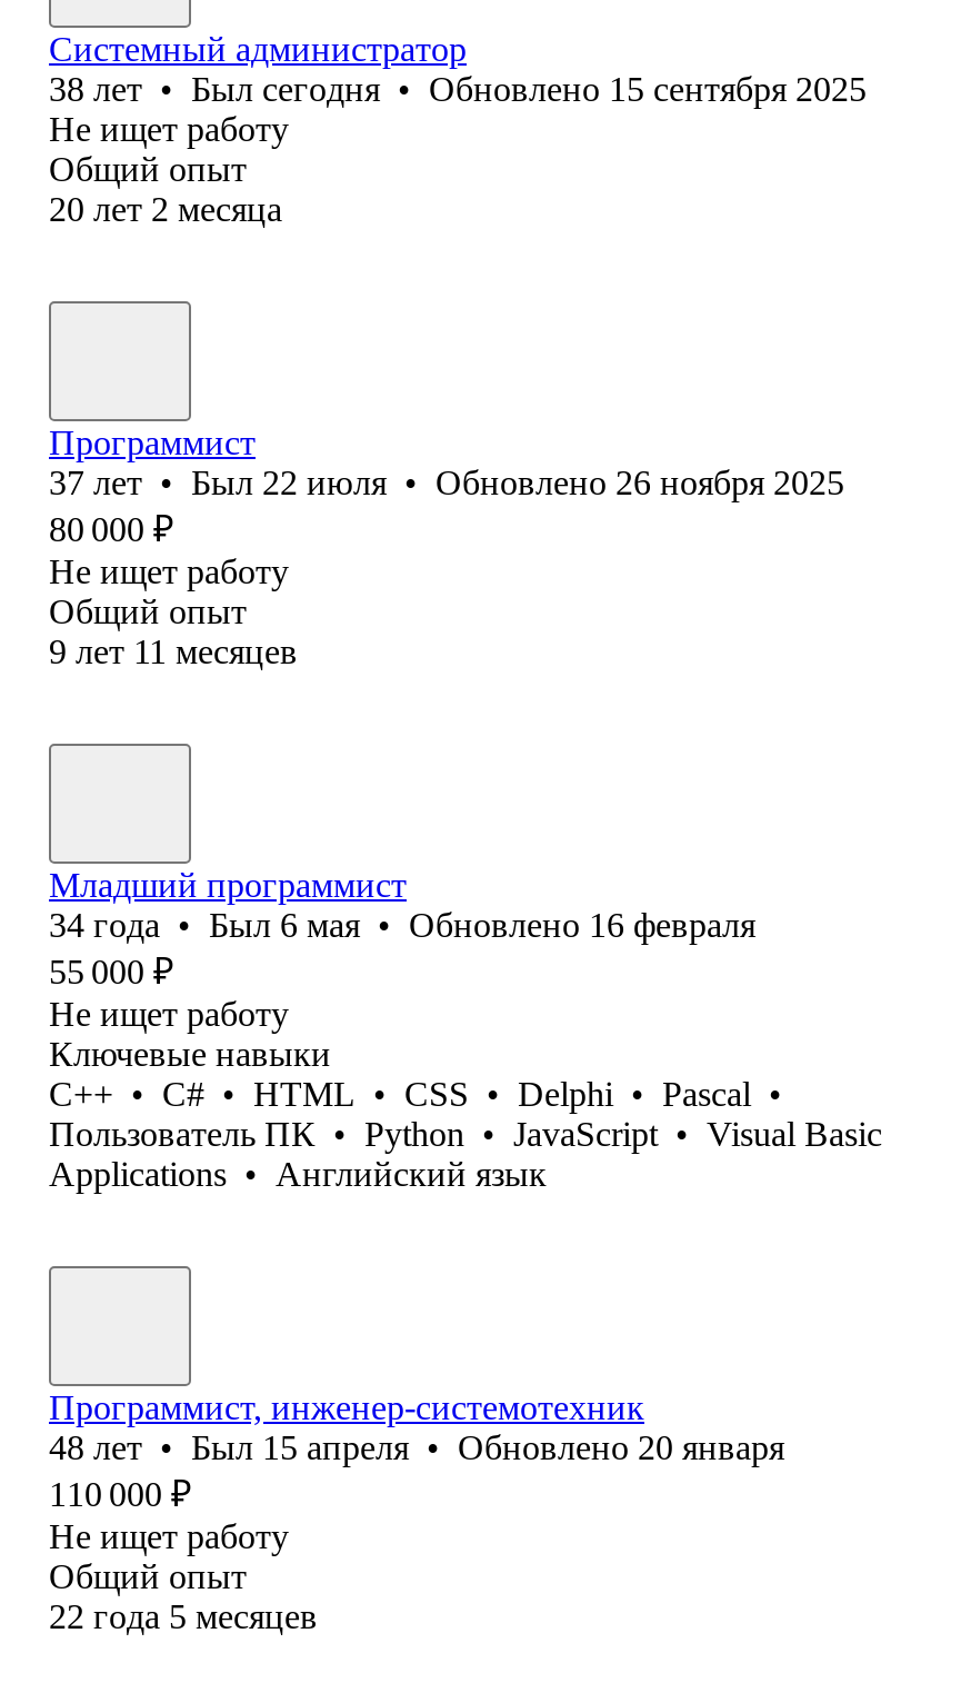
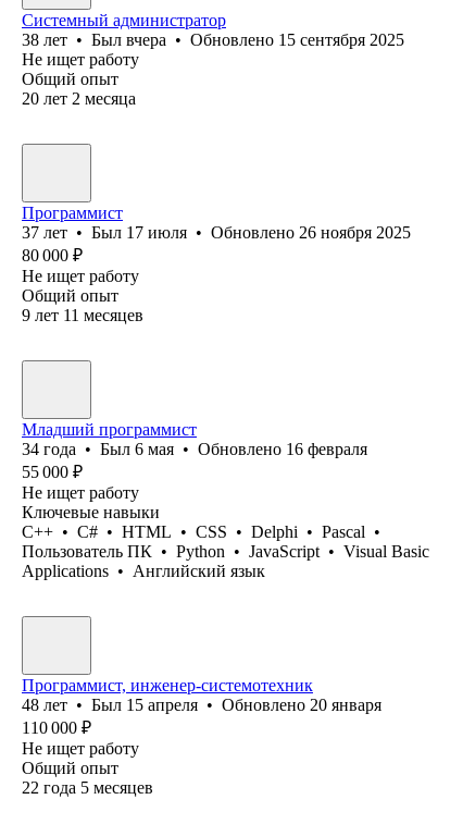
[49,70,867,108] 38 лет • Был сегодня • Обновлено 15 сентября 2025 -> [22,30,404,49] 38 лет • Был вчера • Обновлено 15 сентября 2025
[49,463,844,501] 37 лет • Был 22 июля • Обновлено 26 ноября 2025 -> [22,223,411,242] 37 лет • Был 17 июля • Обновлено 26 ноября 2025

